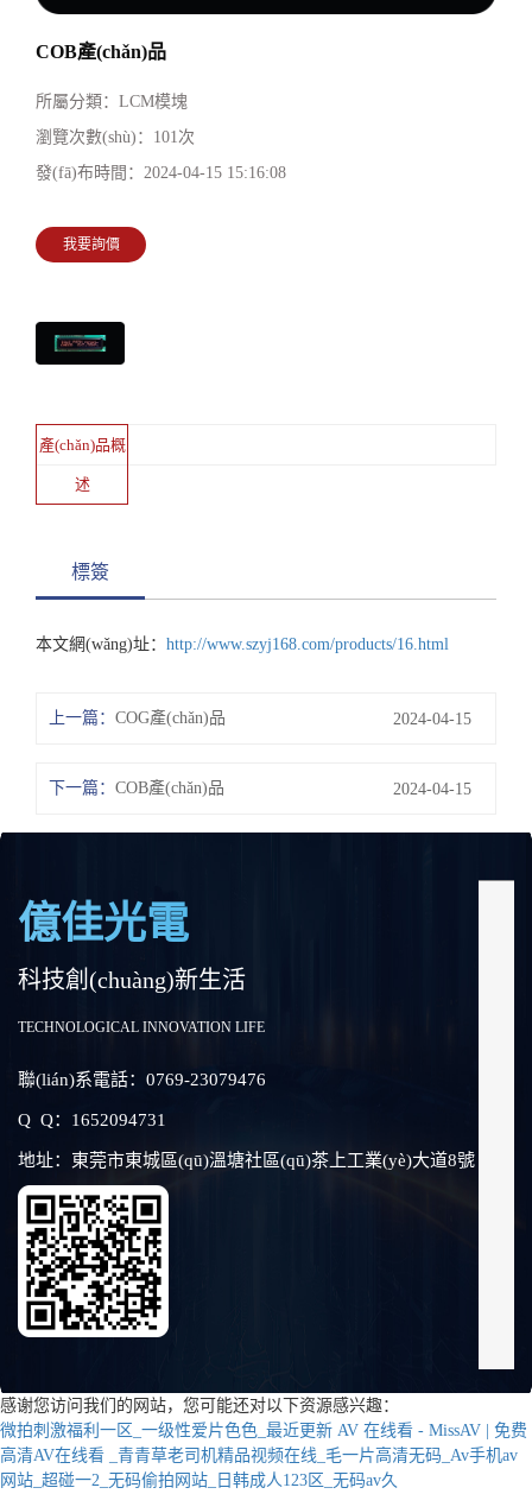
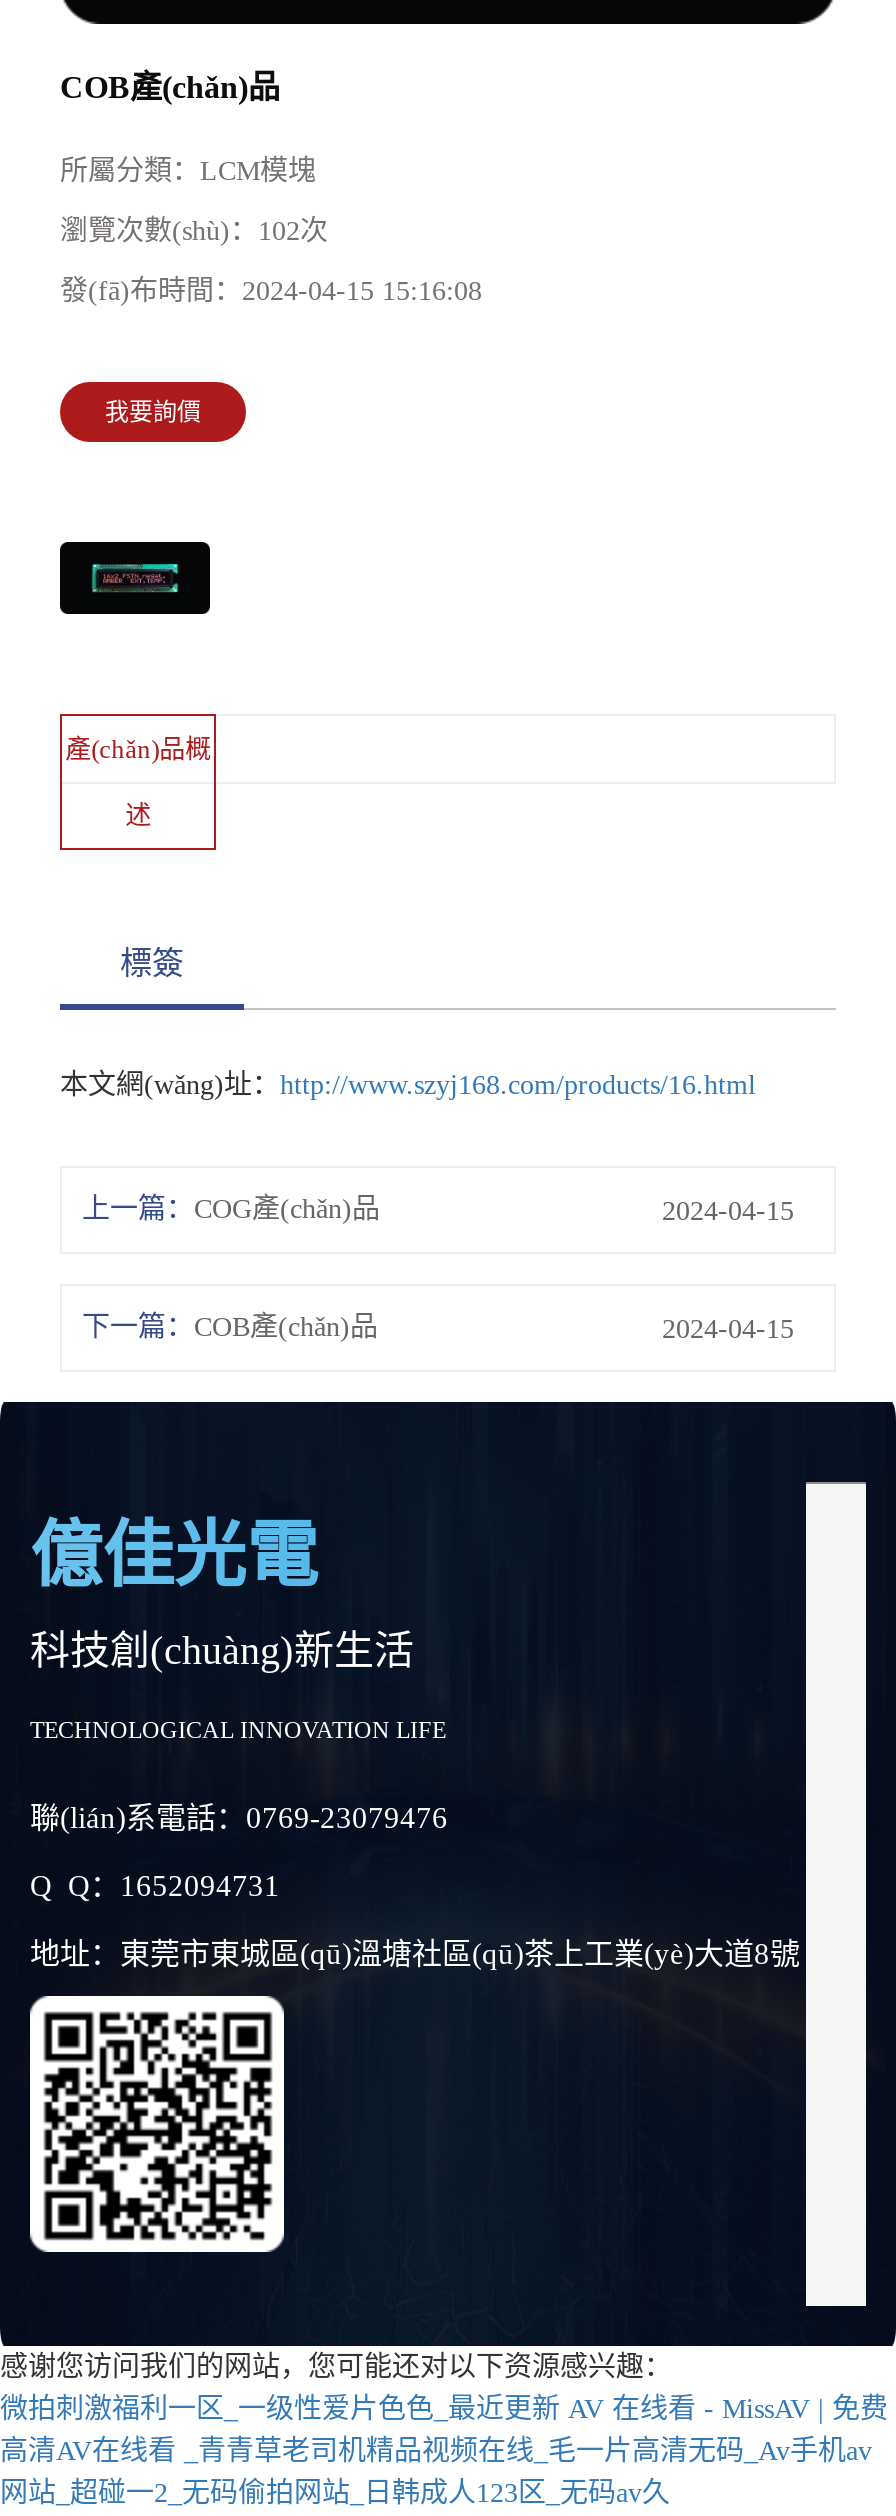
[36,129,195,146] 瀏覽次數(shù)：101次 -> [60,217,328,247] 瀏覽次數(shù)：102次

